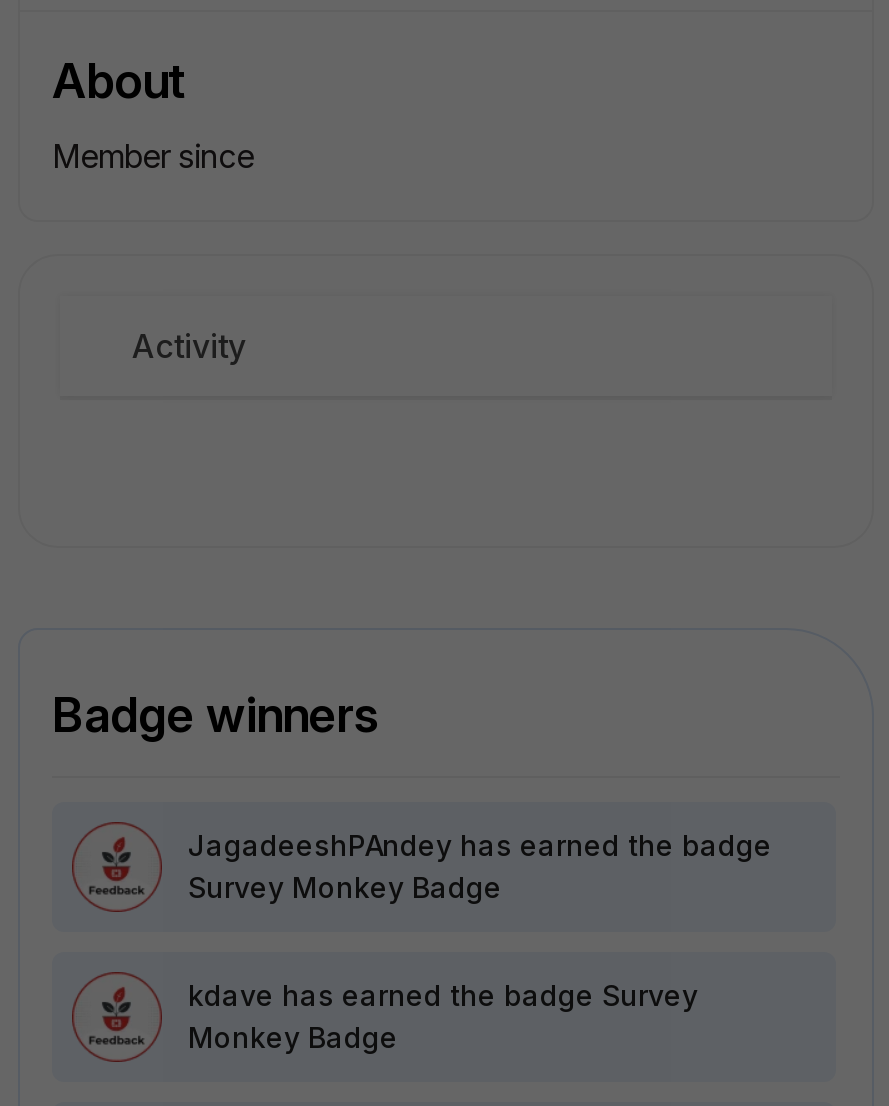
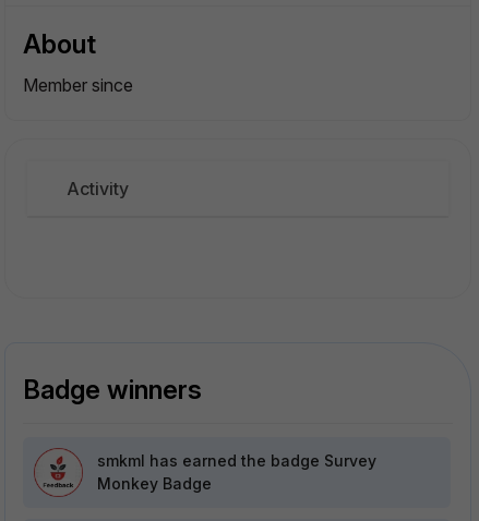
[188,828,772,1012] JagadeeshPAndey has earned the badge | Survey Monkey Badge | kdave has earned the badge Survey -> [97,451,376,470] smkml has earned the badge Survey

